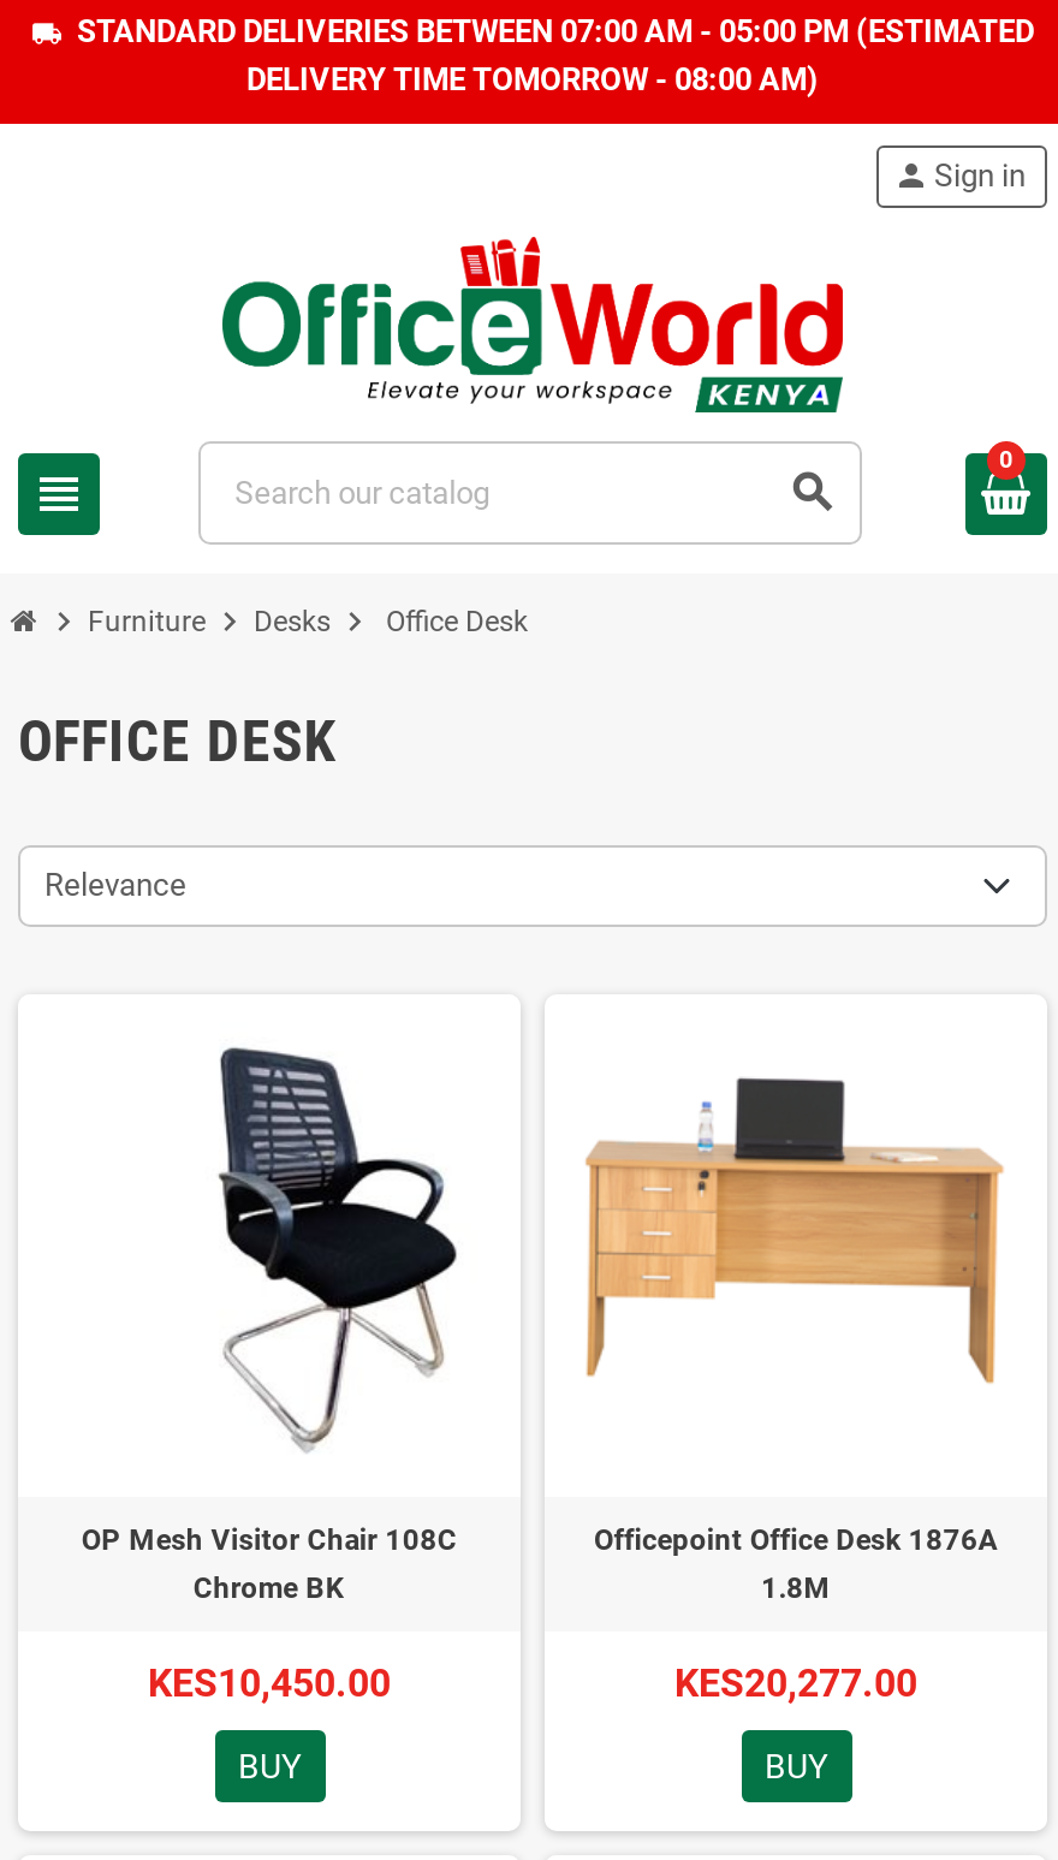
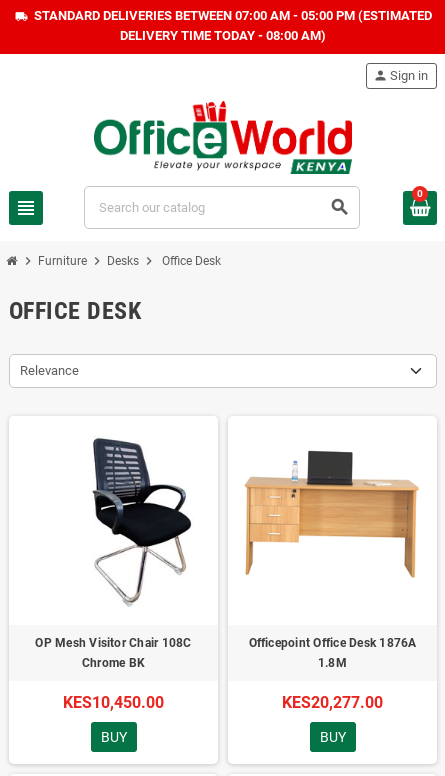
[246,61,819,97] DELIVERY TIME TOMORROW - 08:00 AM) -> [120,28,326,43] DELIVERY TIME TODAY - 08:00 AM)

